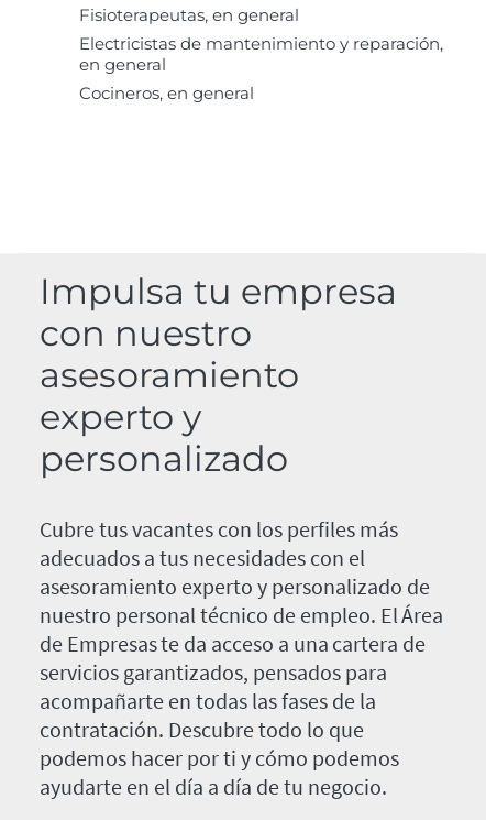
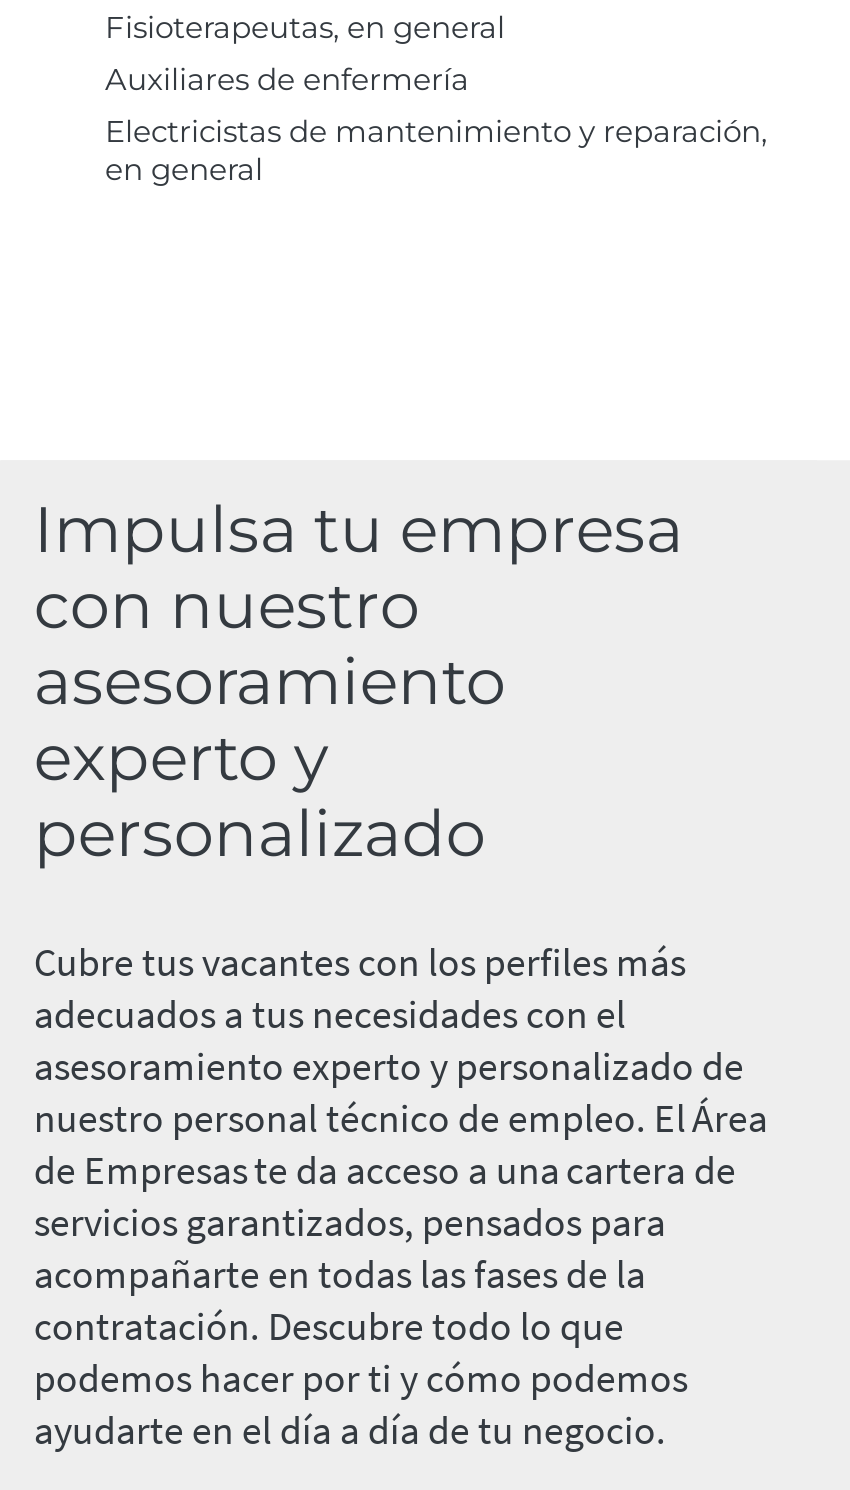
none -> [105,60,469,98] Auxiliares de enfermería
moved [79,33,443,75] -> [105,112,767,188]: Electricistas de mantenimiento y reparación, | en general
[79,83,254,104] Cocineros, en general -> none

